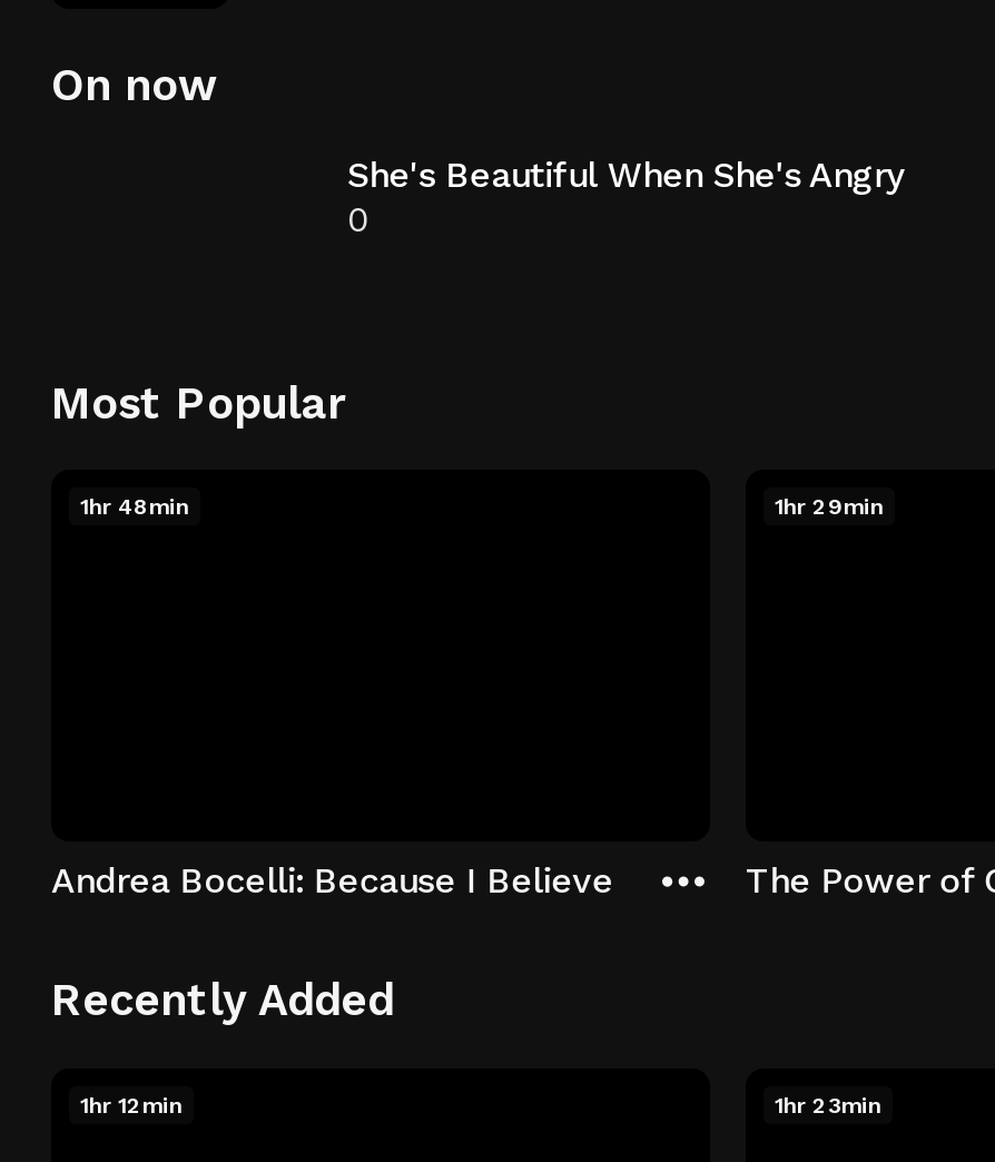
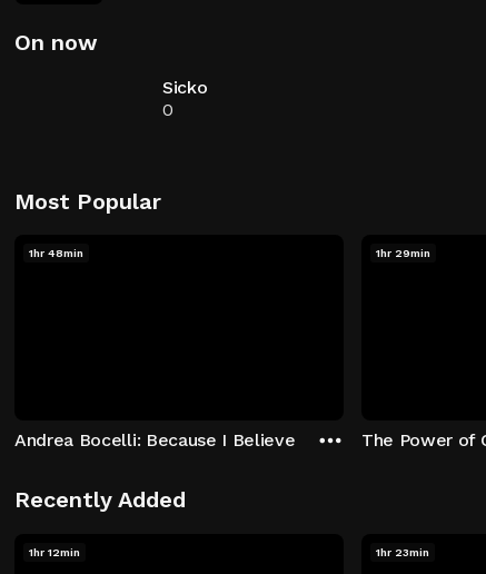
[347,154,903,196] She's Beautiful When She's Angry -> [162,77,207,98] Sicko

